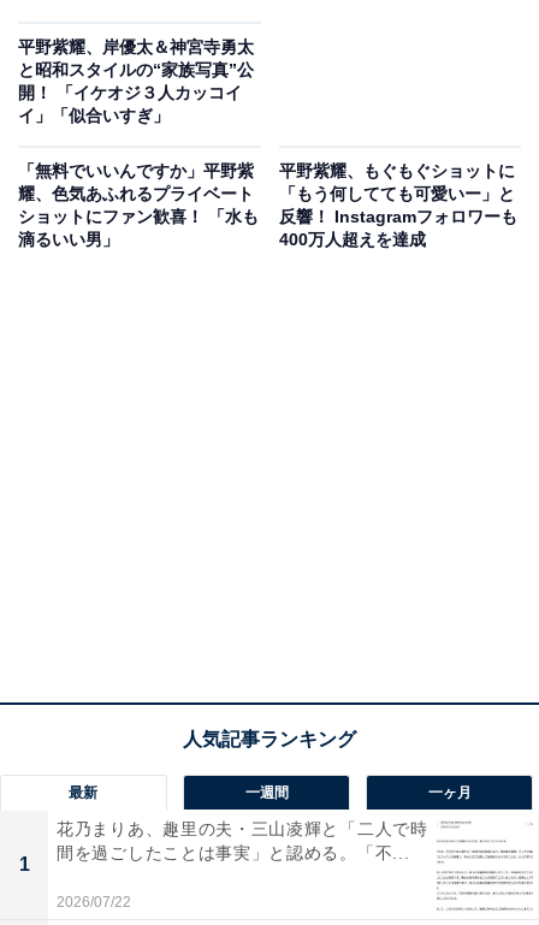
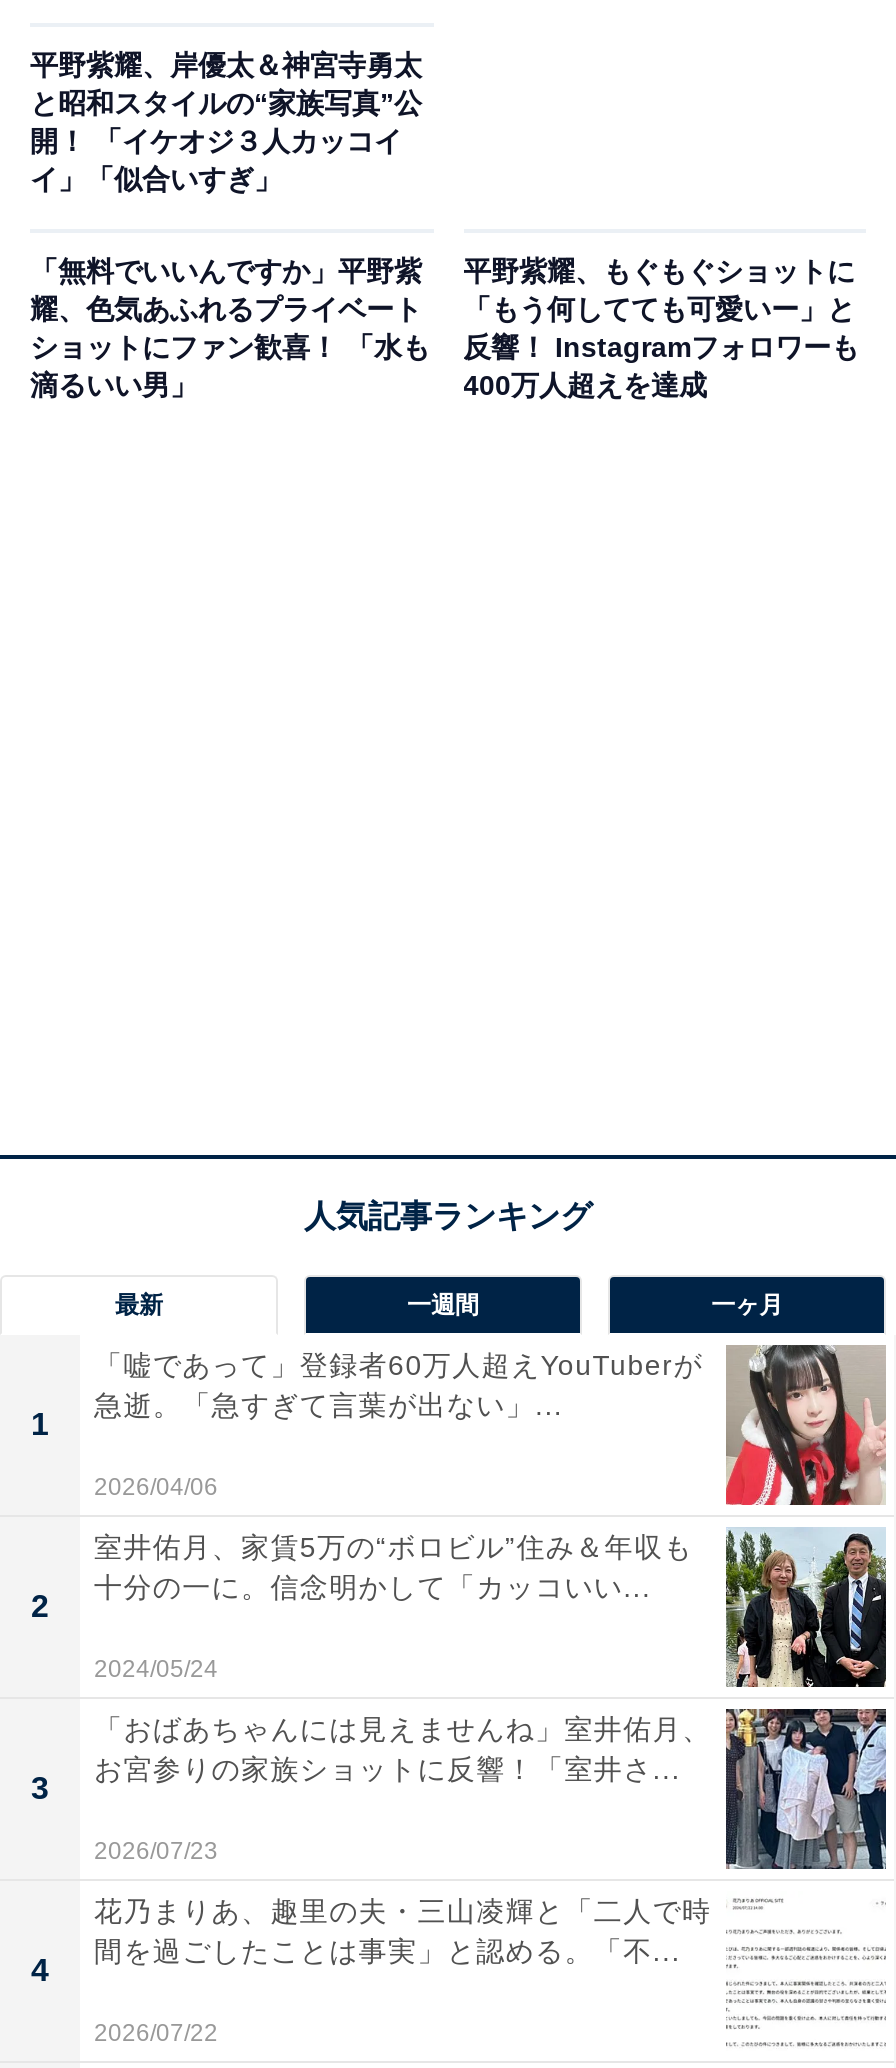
none -> [94,1343,886,1507] [image] | 「嘘であって」登録者60万人超えYouTuberが | 急逝。「急すぎて言葉が出ない」... | 2026/04/06
none -> [31,1953,49,1987] 4
none -> [31,1589,49,1623] 2
none -> [31,1771,49,1805] 3
none -> [94,1527,888,1689] [image] | 室井佑月、家賃5万の“ボロビル”住み＆年収も | 十分の一に。信念明かして「カッコいい... | 2024/05/24
none -> [94,1707,888,1871] [image] | 「おばあちゃんには見えませんね」室井佑月、 | お宮参りの家族ショットに反響！「室井さ... | 2026/07/23

